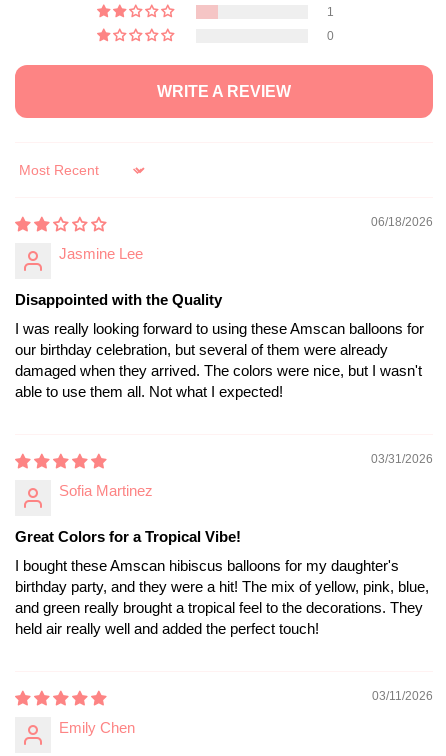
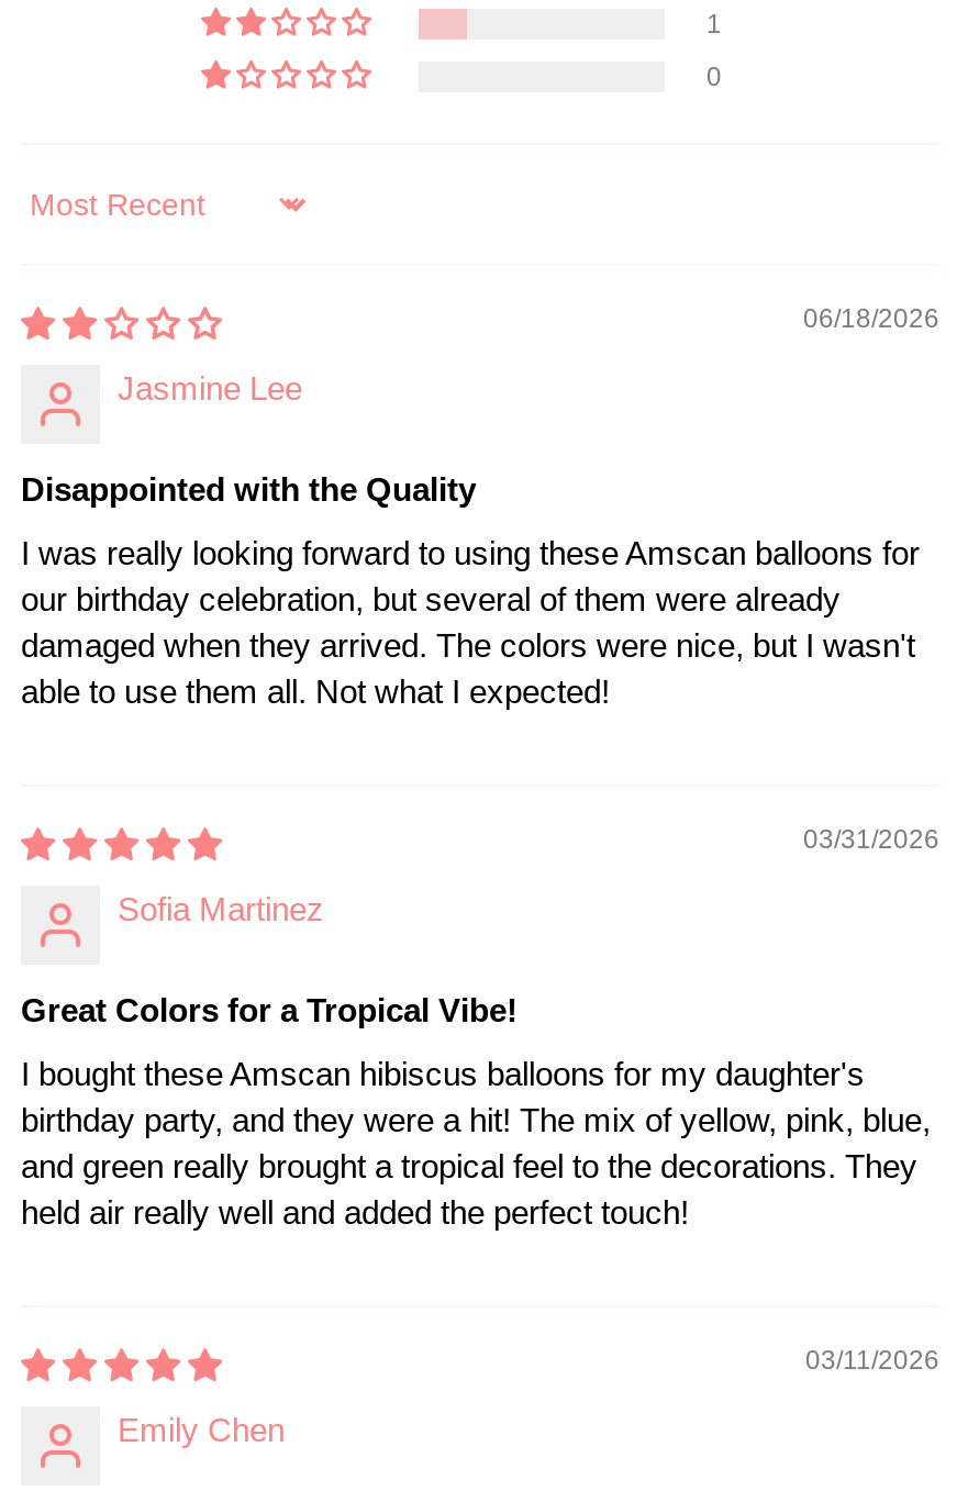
[157,82,291,99] WRITE A REVIEW -> none

